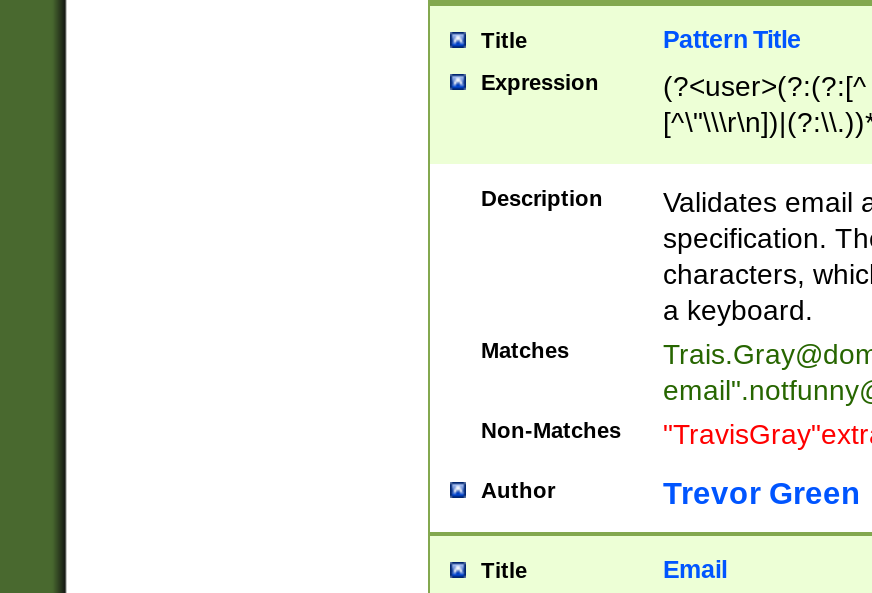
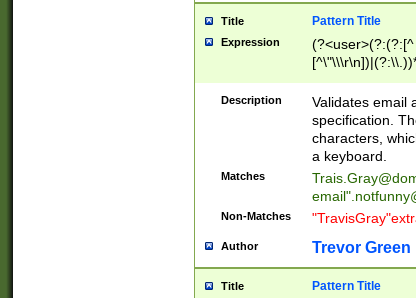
[663,556,727,584] Email -> [311,279,380,293] Pattern Title

